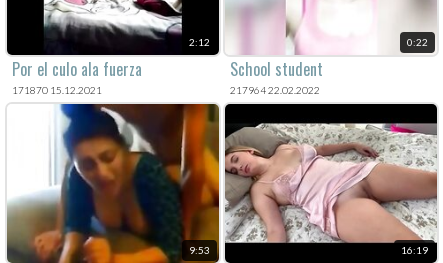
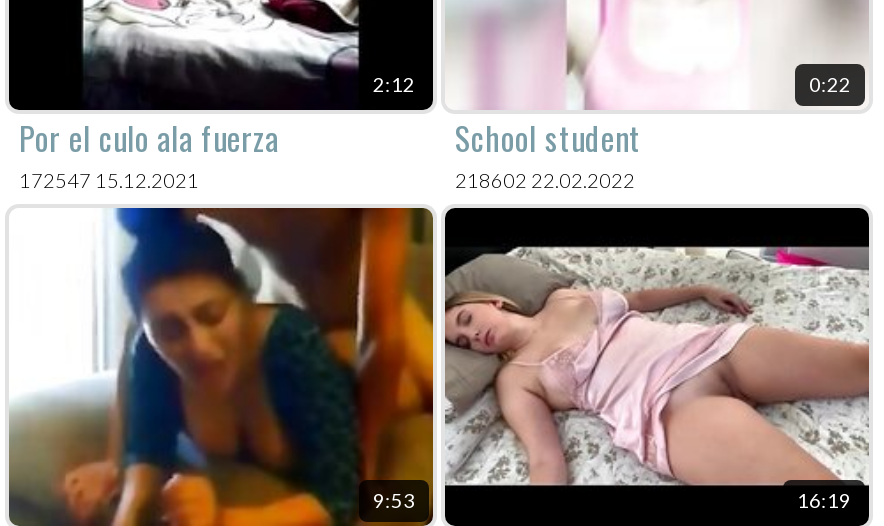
[12,84,102,96] 171870 15.12.2021 -> [19,168,199,192] 172547 15.12.2021
[230,84,320,96] 217964 22.02.2022 -> [455,168,635,192] 218602 22.02.2022

